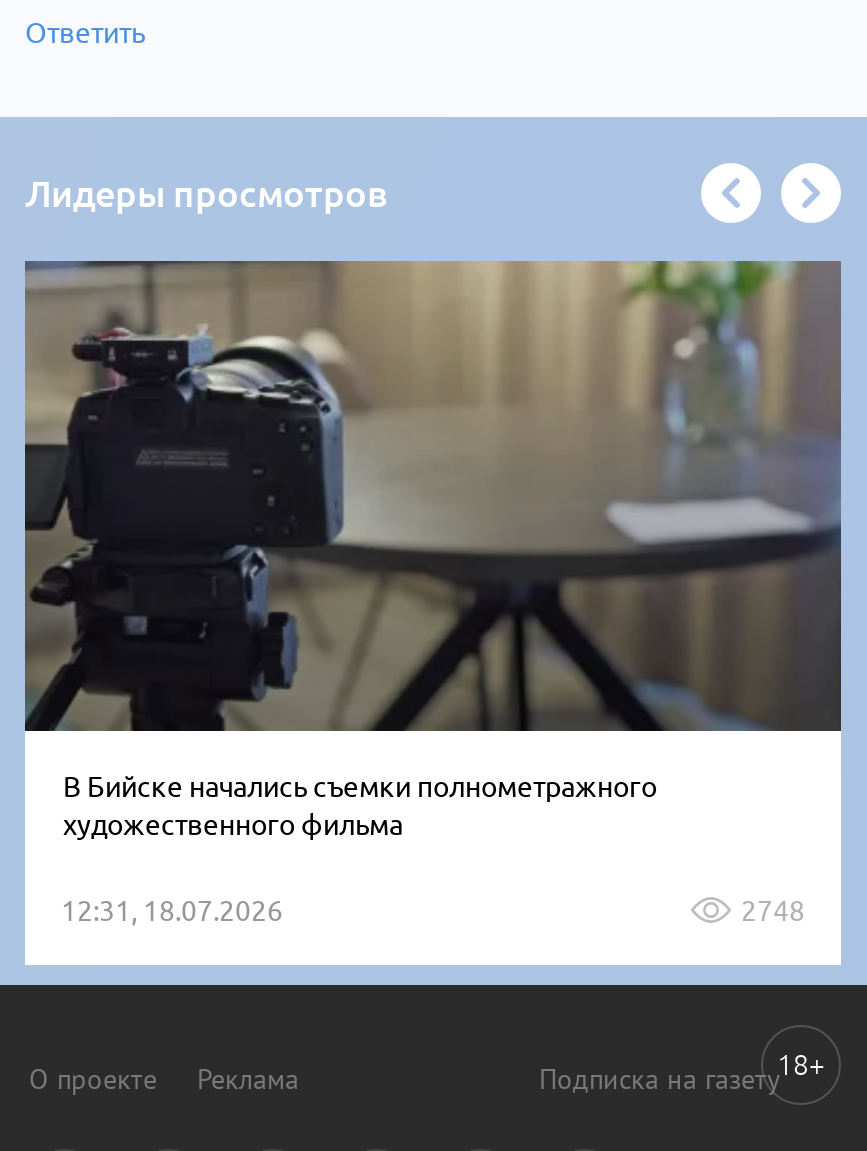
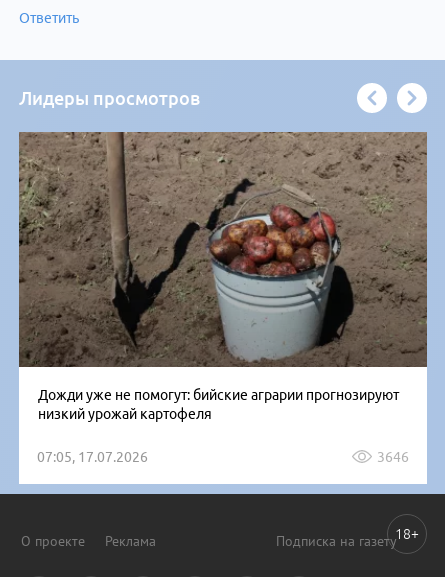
[25,261,841,841] [image] | В Бийске начались съемки полнометражного | художественного фильма -> [19,132,427,422] [image] | Дожди уже не помогут: бийские аграрии прогнозируют | низкий урожай картофеля
[61,895,805,927] 12:31, 18.07.2026 | 2748 -> [37,449,409,465] 07:05, 17.07.2026 | 3646

